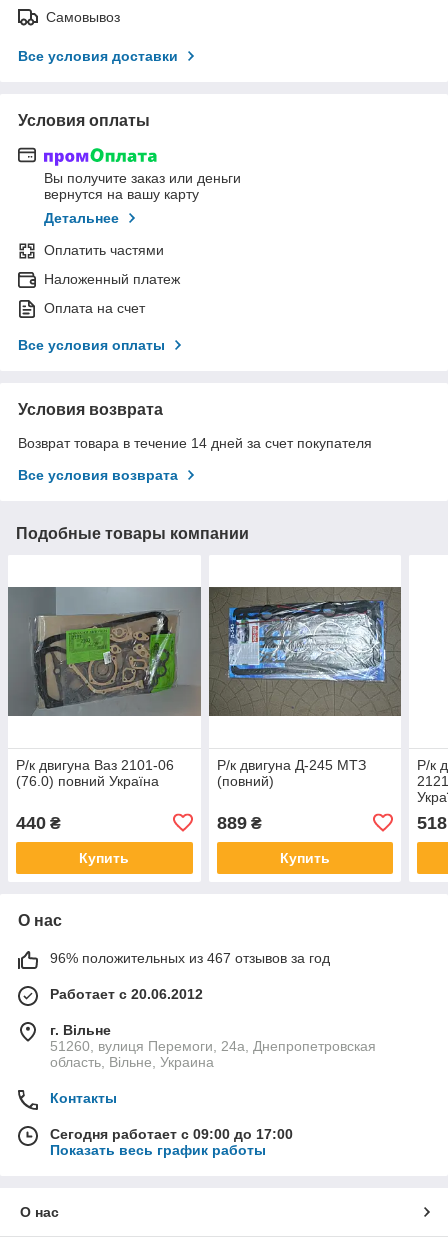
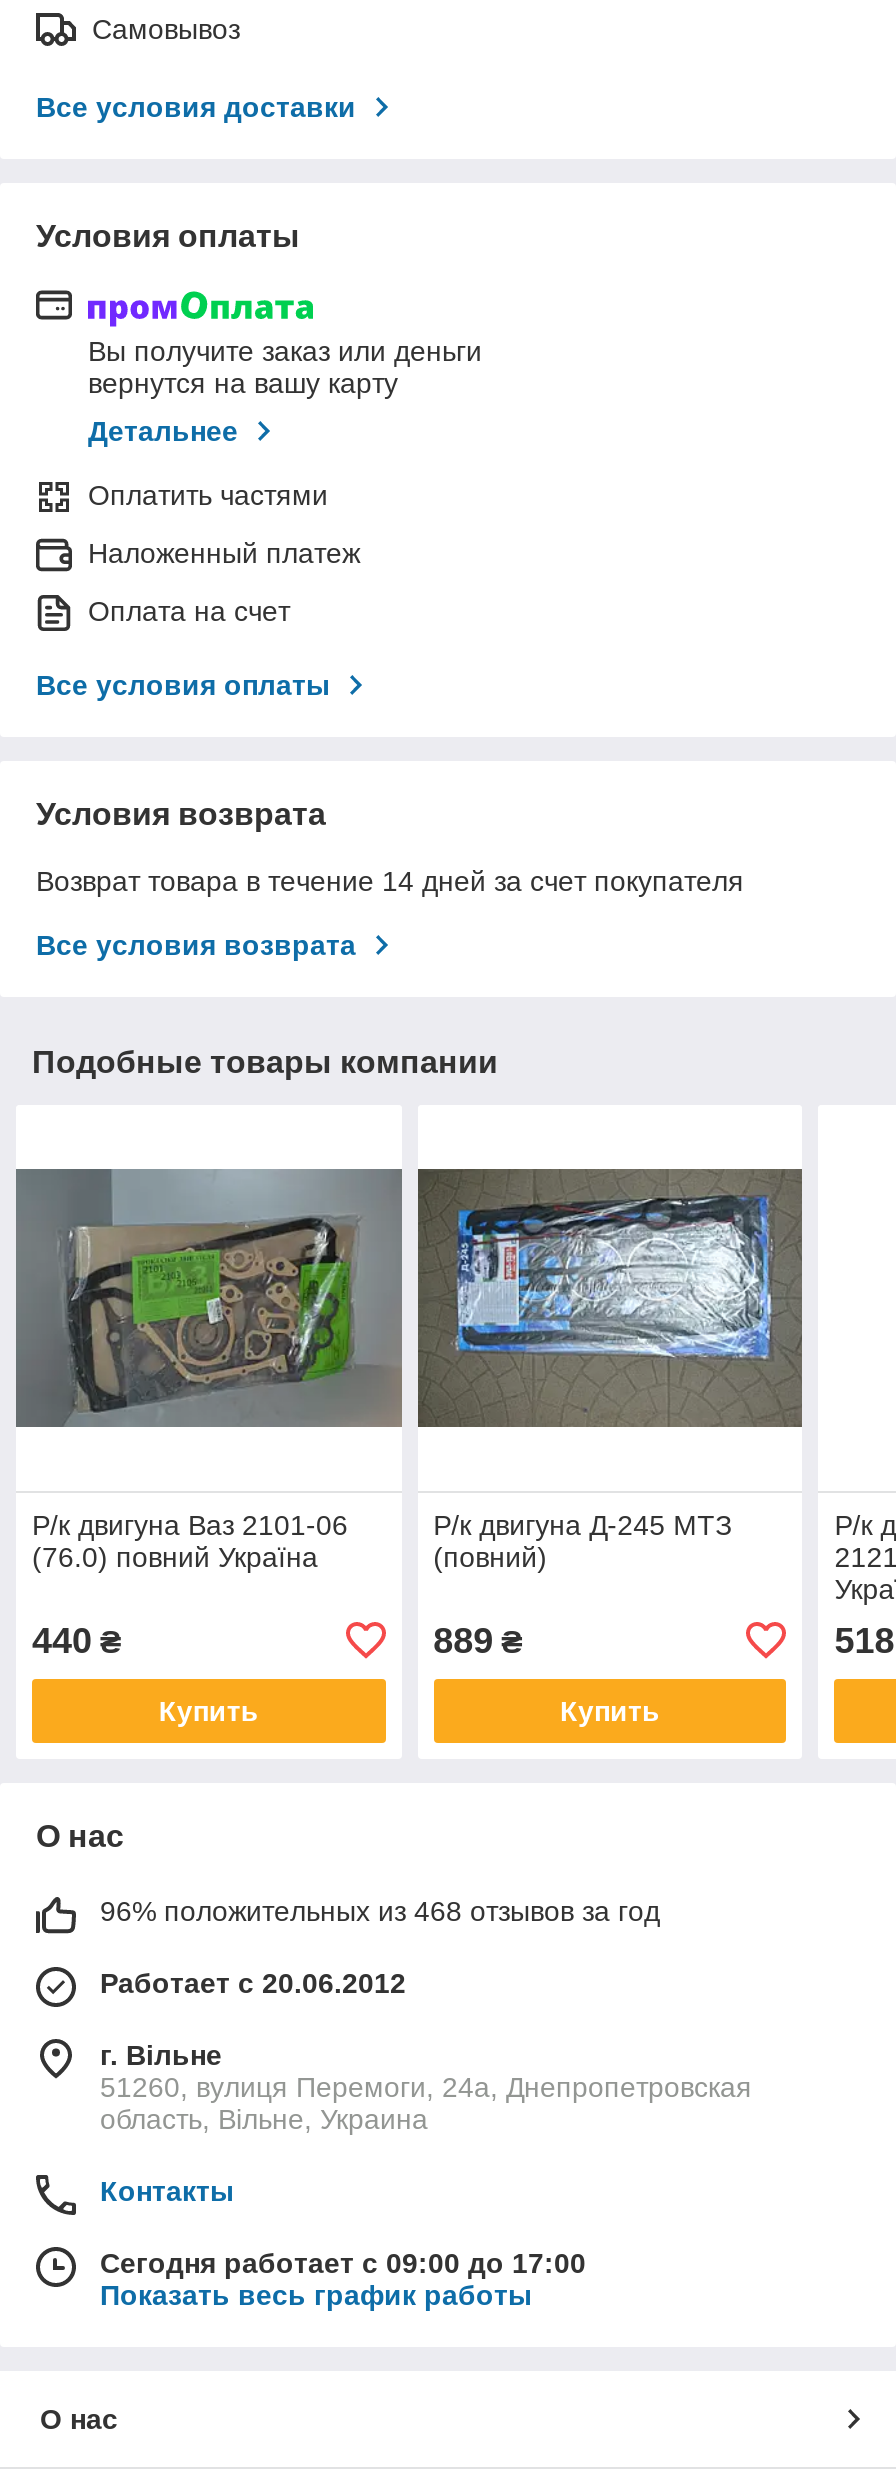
[50,950,330,966] 96% положительных из 467 отзывов за год -> [100,1895,660,1927] 96% положительных из 468 отзывов за год

